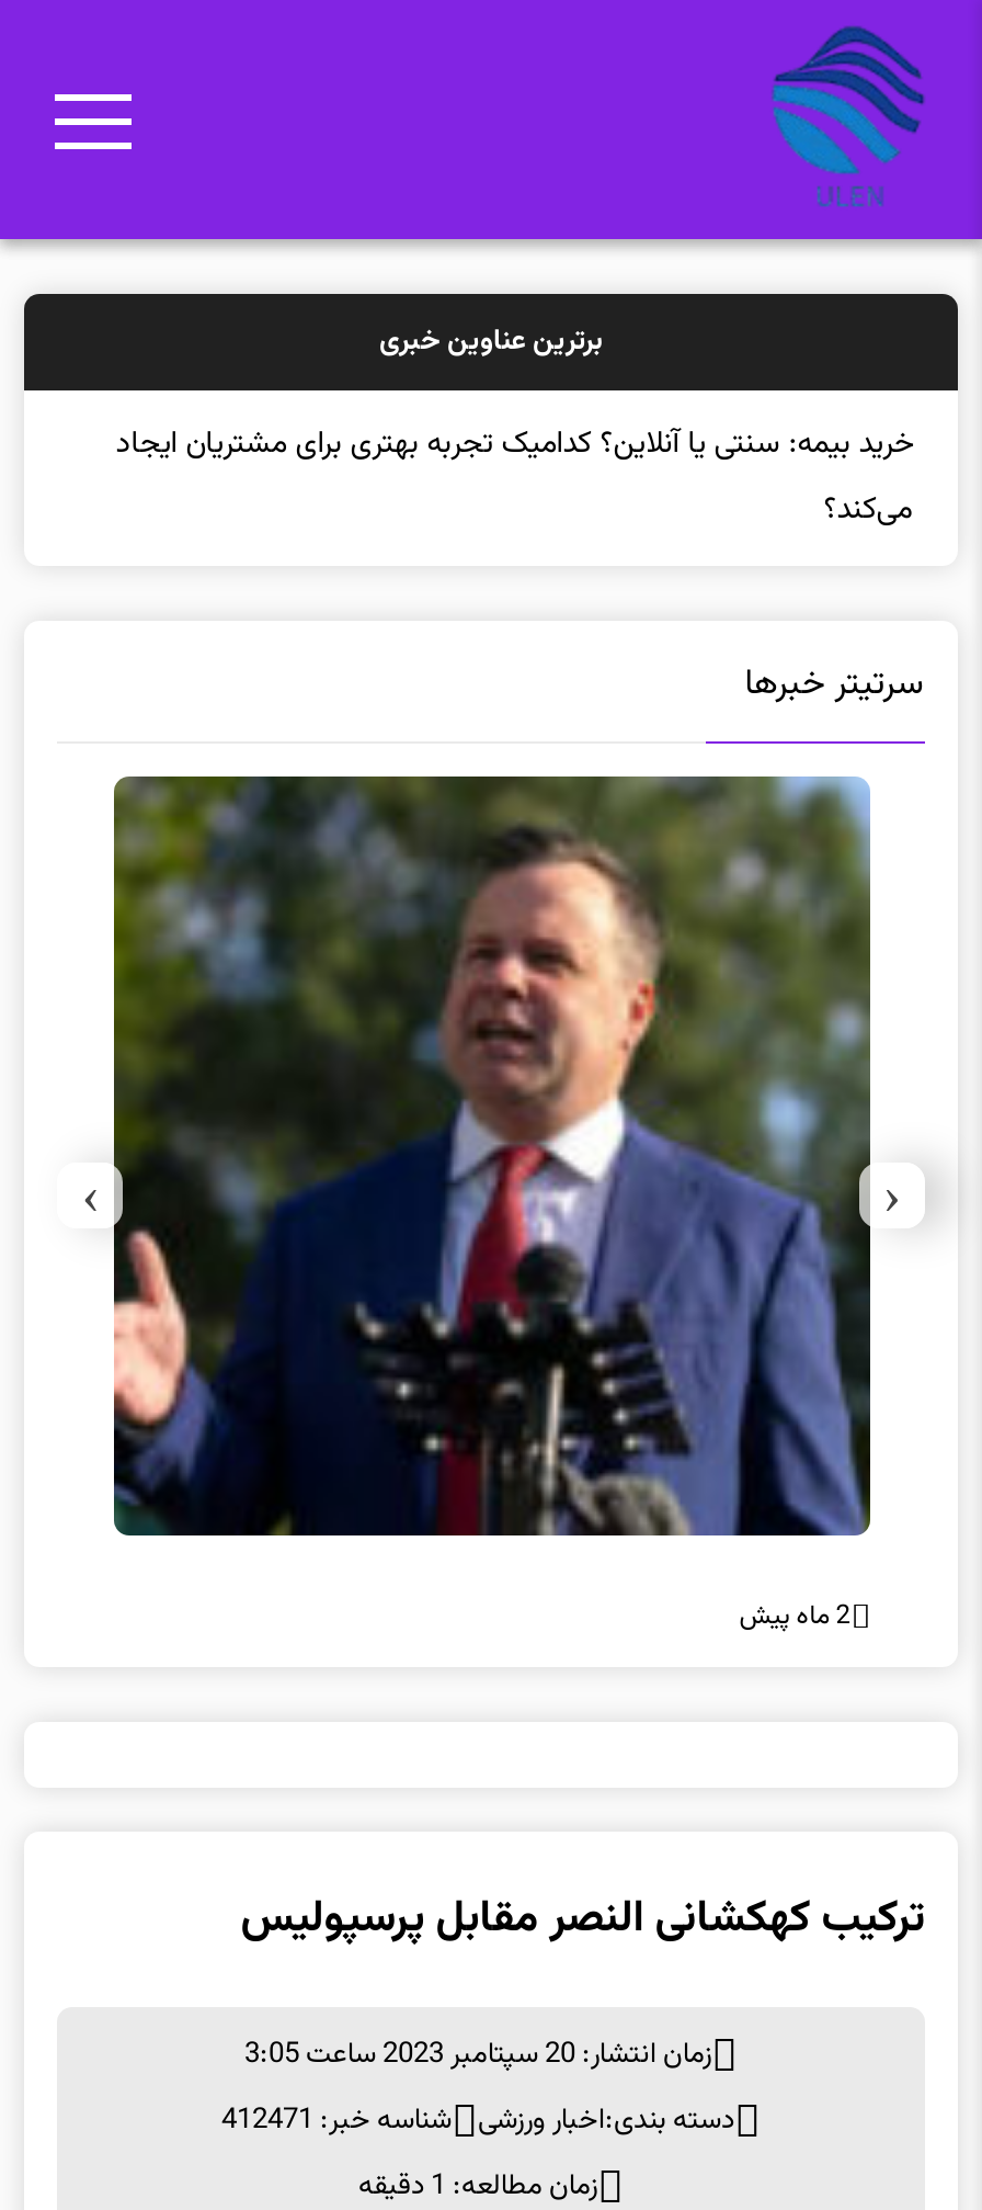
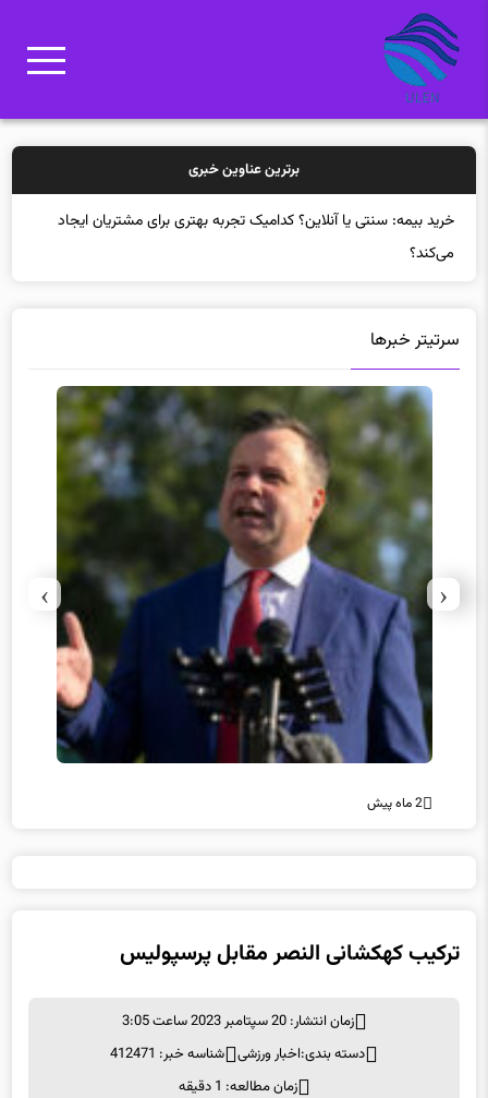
[392,421,914,469] خرید بیمه: سنتی یا آنلاین؟ کدامیک تجربه ب -> [409,209,454,233] خرید ب

